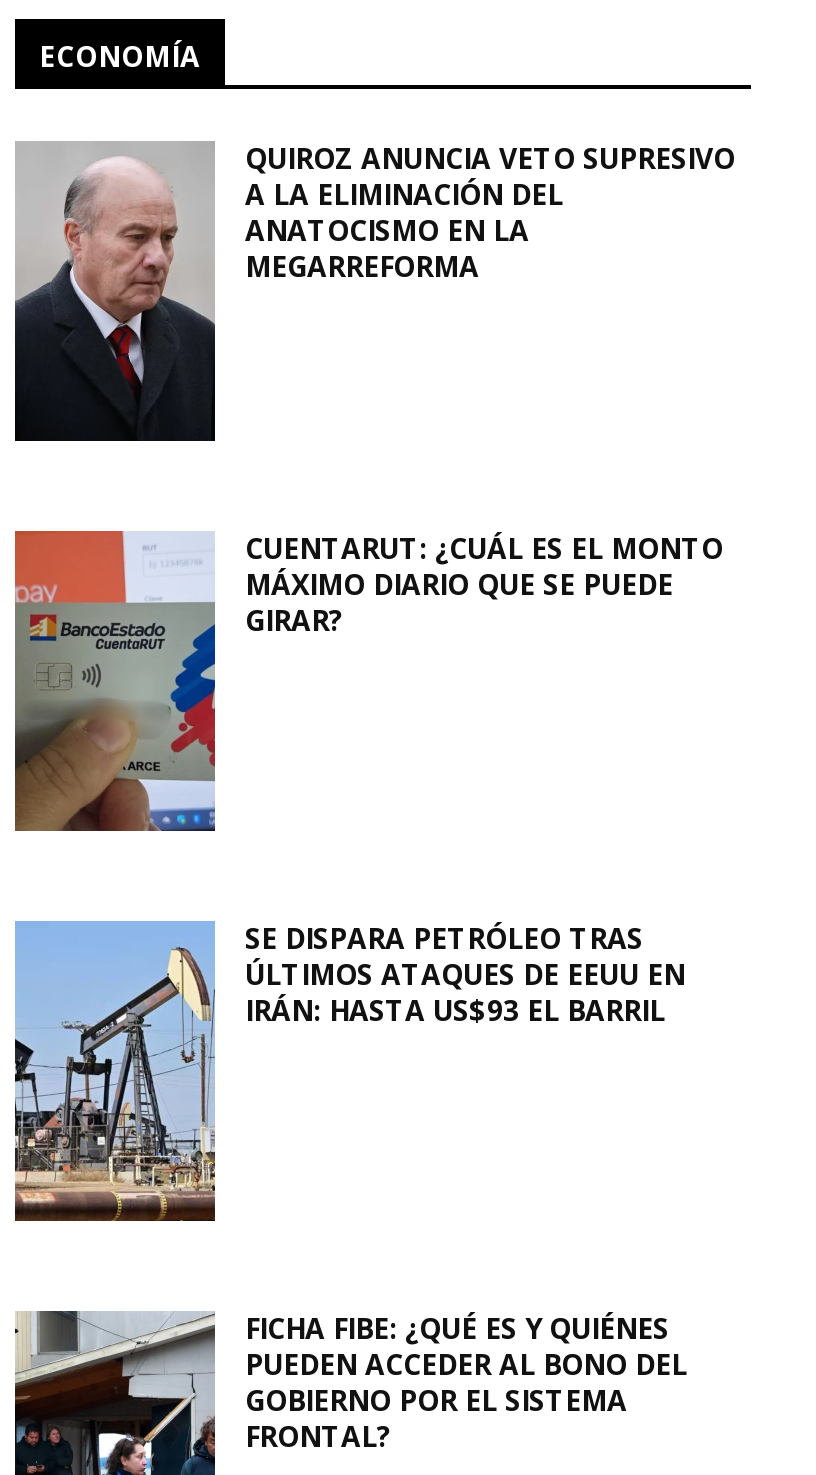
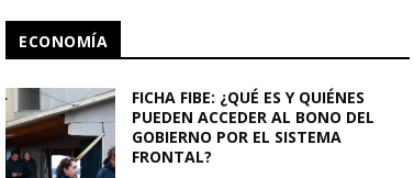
[15,139,735,443] [image] | QUIROZ ANUNCIA VETO SUPRESIVO | A LA ELIMINACIÓN DEL | ANATOCISMO EN LA | MEGARREFORMA -> none
[13,529,723,833] [image] | CUENTARUT: ¿CUÁL ES EL MONTO | MÁXIMO DIARIO QUE SE PUEDE | GIRAR? -> none
[13,919,685,1259] [image] | SE DISPARA PETRÓLEO TRAS | ÚLTIMOS ATAQUES DE EEUU EN | IRÁN: HASTA US$93 EL BARRIL -> none

